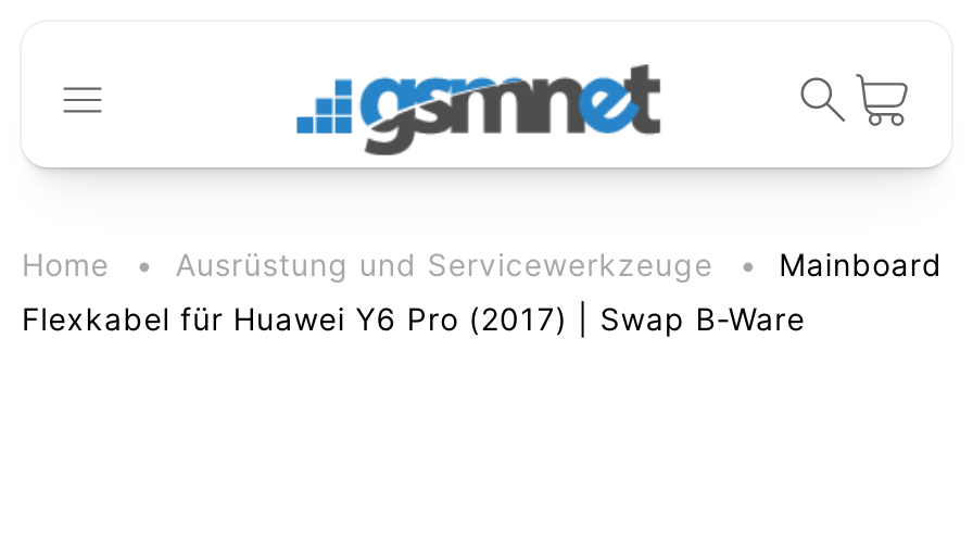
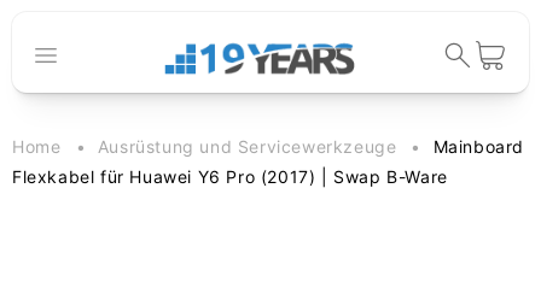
[358,63,662,159] [image] -> [199,36,367,87] [image]

